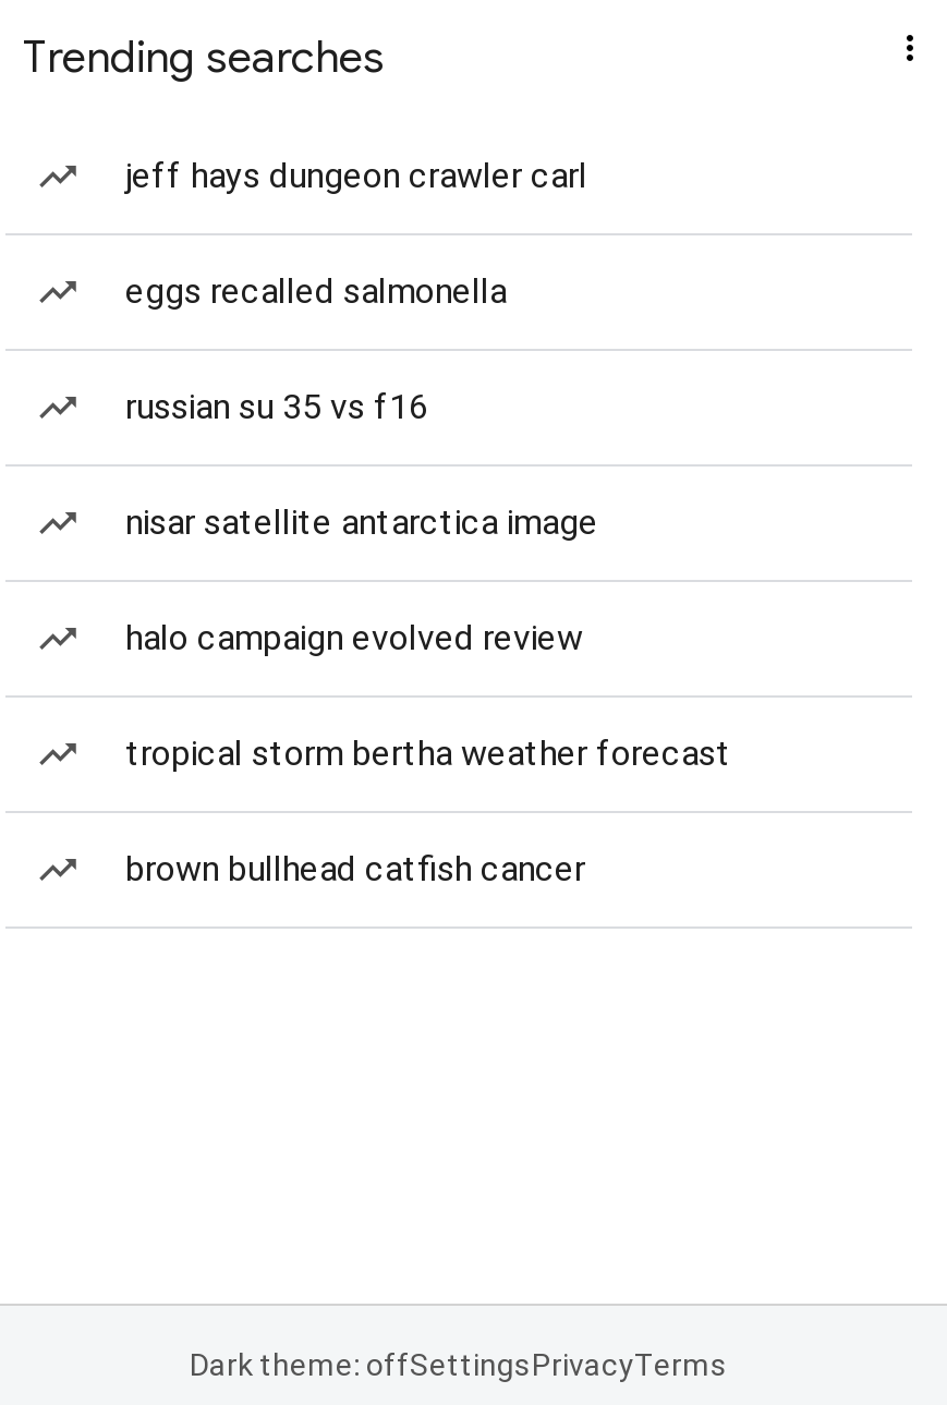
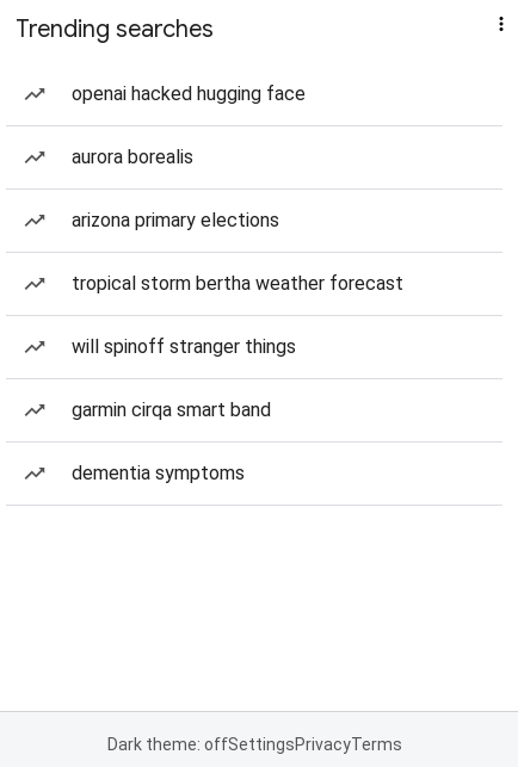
[125,155,598,658] jeff hays dungeon crawler carl | eggs recalled salmonella | russian su 35 vs f16 | nisar satellite antarctica image | halo campaign evolved review -> [72,82,306,231] openai hacked hugging face | aurora borealis | arizona primary elections
moved [125,732,731,774] -> [72,272,403,295]: tropical storm bertha weather forecast
[125,848,585,889] brown bullhead catfish cancer -> [72,335,296,484] will spinoff stranger things | garmin cirqa smart band | dementia symptoms

